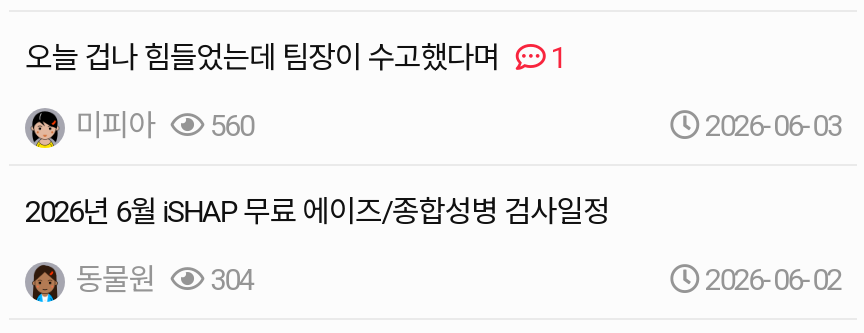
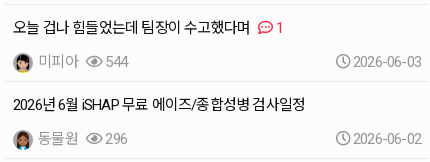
[69,107,253,143] 미피아 560 -> [35,53,127,71] 미피아 544
[69,261,253,297] 동물원 304 -> [35,130,127,148] 동물원 296

